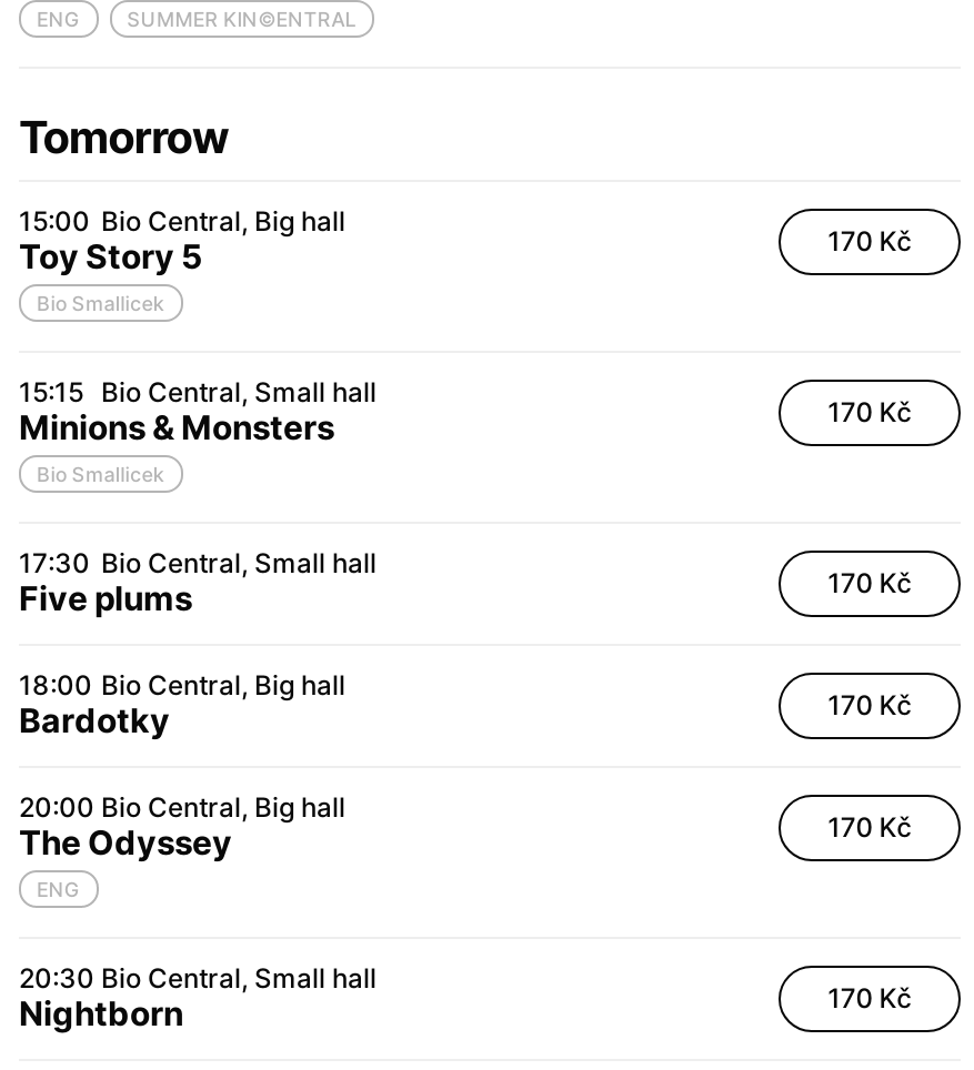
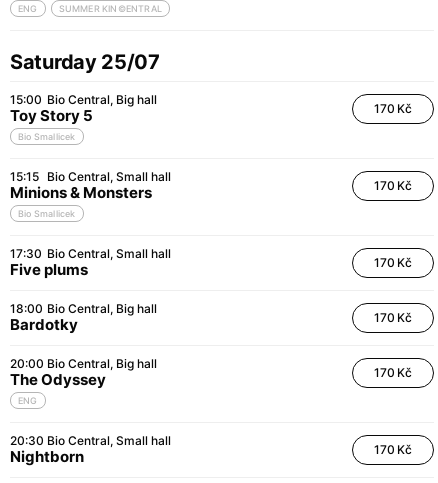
[19,111,229,164] Tomorrow -> [10,50,160,74] Saturday 25/07

